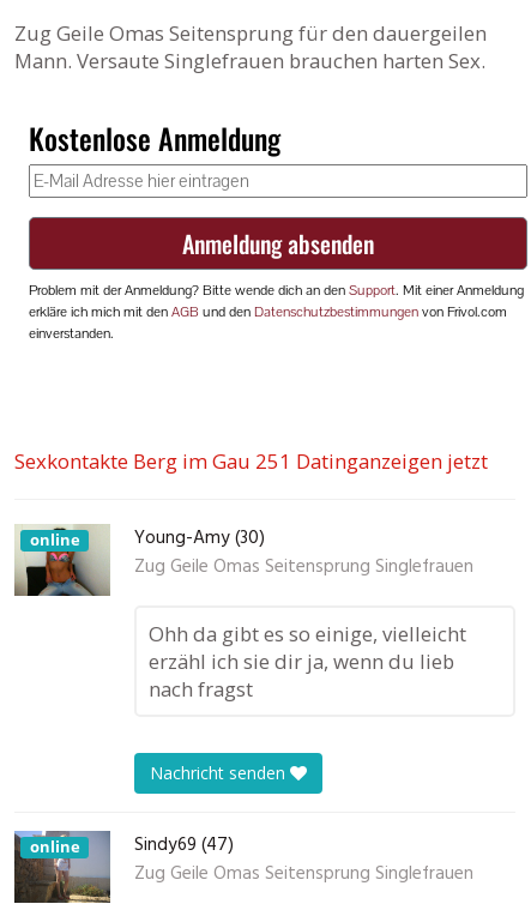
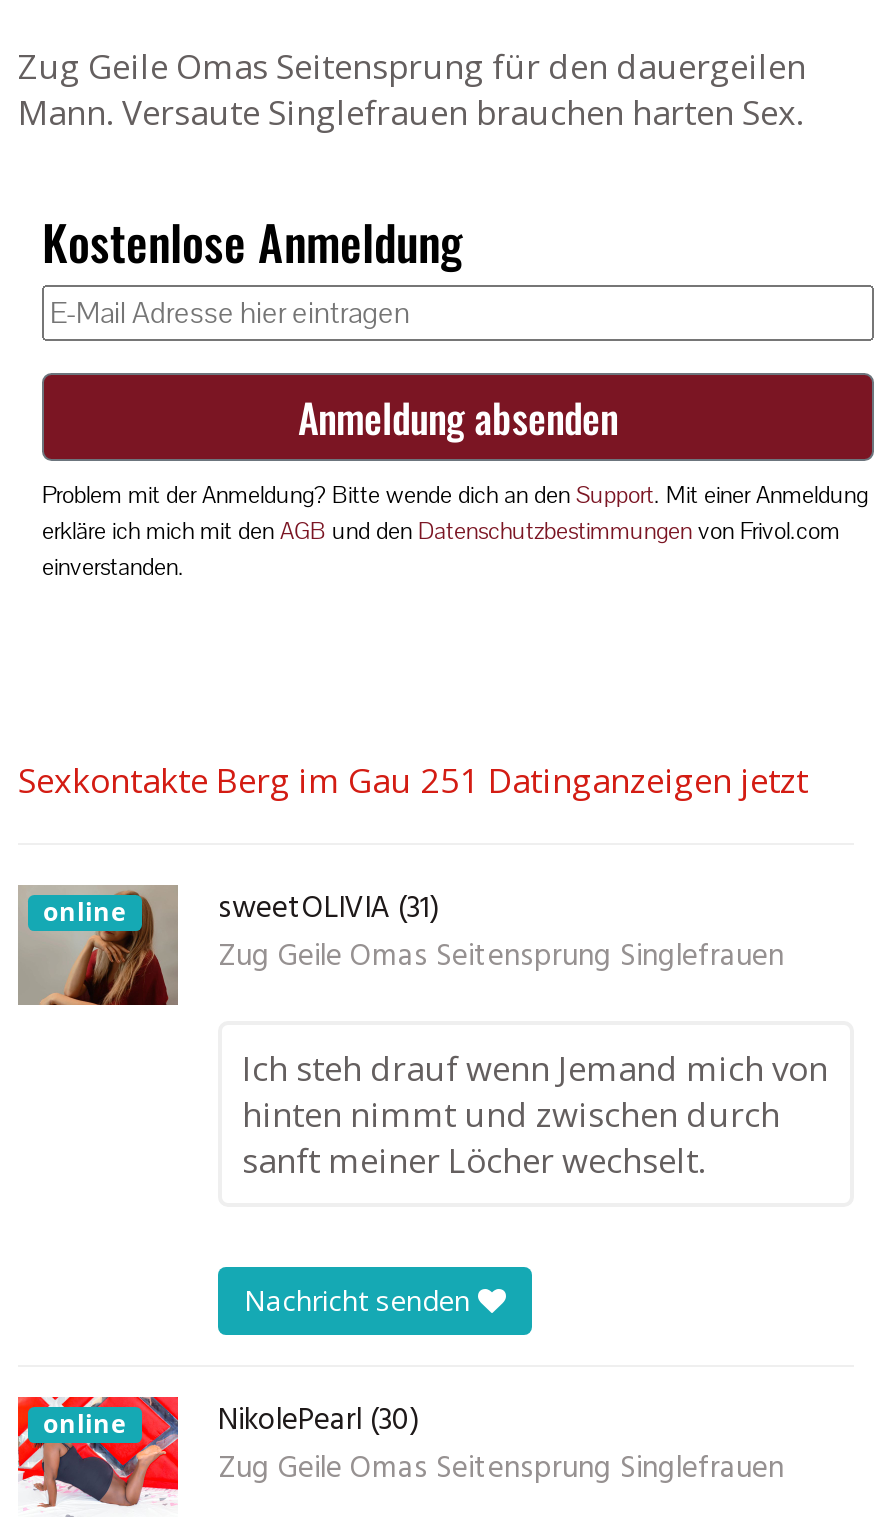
[16,524,265,597] [image] | Young-Amy (30) -> [18,885,440,1007] [image] | sweetOLIVIA (31)
[149,620,466,703] Ohh da gibt es so einige, vielleicht | erzähl ich sie dir ja, wenn du lieb | nach fragst -> [242,1045,828,1183] Ich steh drauf wenn Jemand mich von | hinten nimmt und zwischen durch | sanft meiner Löcher wechselt.
[13,830,234,904] [image] | Sindy69 (47) -> [16,1395,420,1517] [image] | NikolePearl (30)

